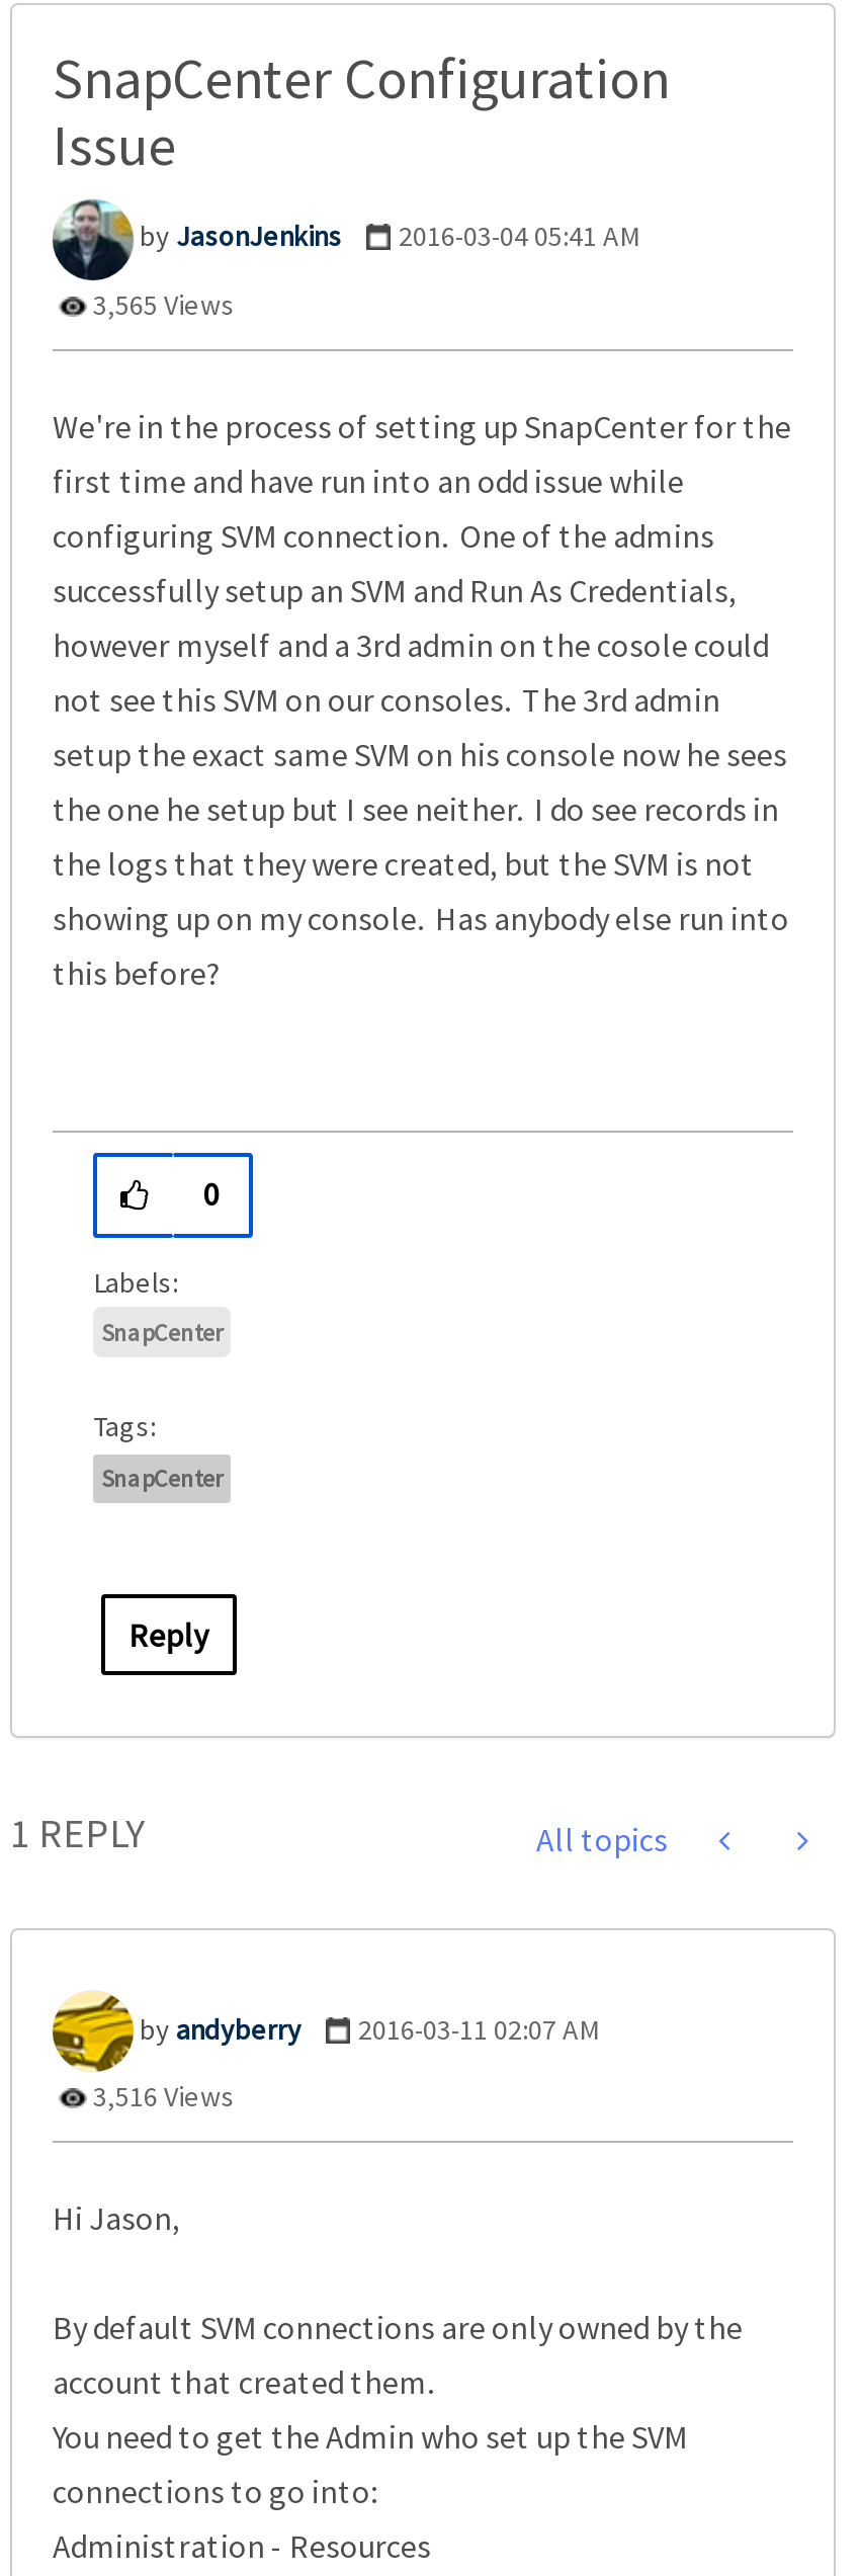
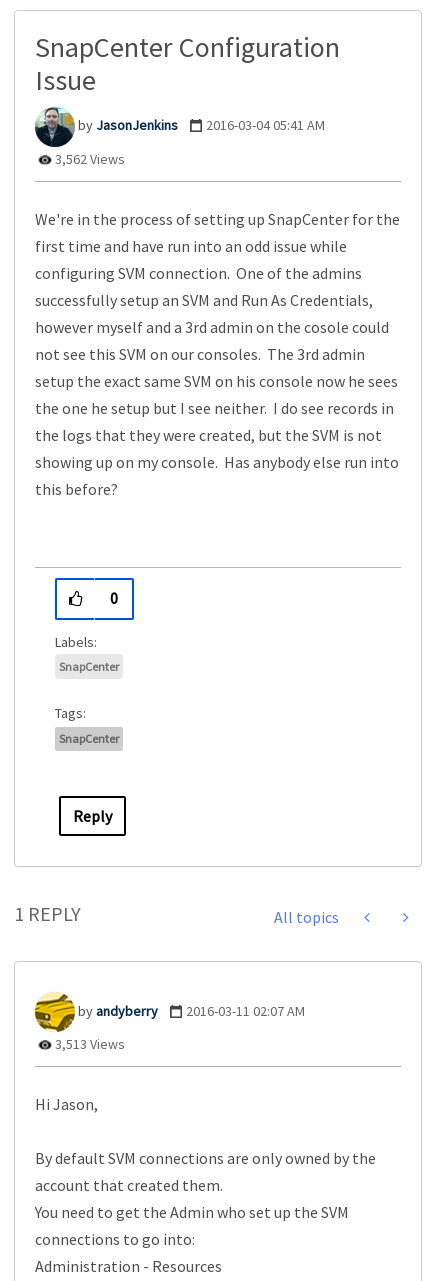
[87,286,235,323] 3,565 Views -> [52,150,125,168] 3,562 Views
[87,2079,235,2115] 3,516 Views -> [52,1035,125,1053] 3,513 Views

